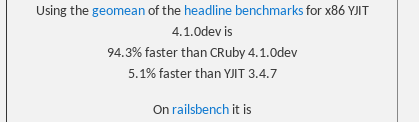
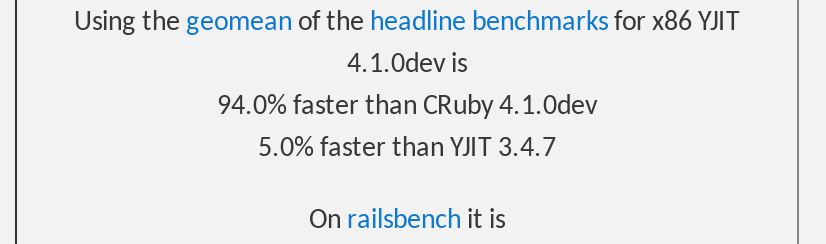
[107,46,297,61] 94.3% faster than CRuby 4.1.0dev -> [217,92,597,122] 94.0% faster than CRuby 4.1.0dev
[127,67,276,82] 5.1% faster than YJIT 3.4.7 -> [258,134,556,164] 5.0% faster than YJIT 3.4.7

